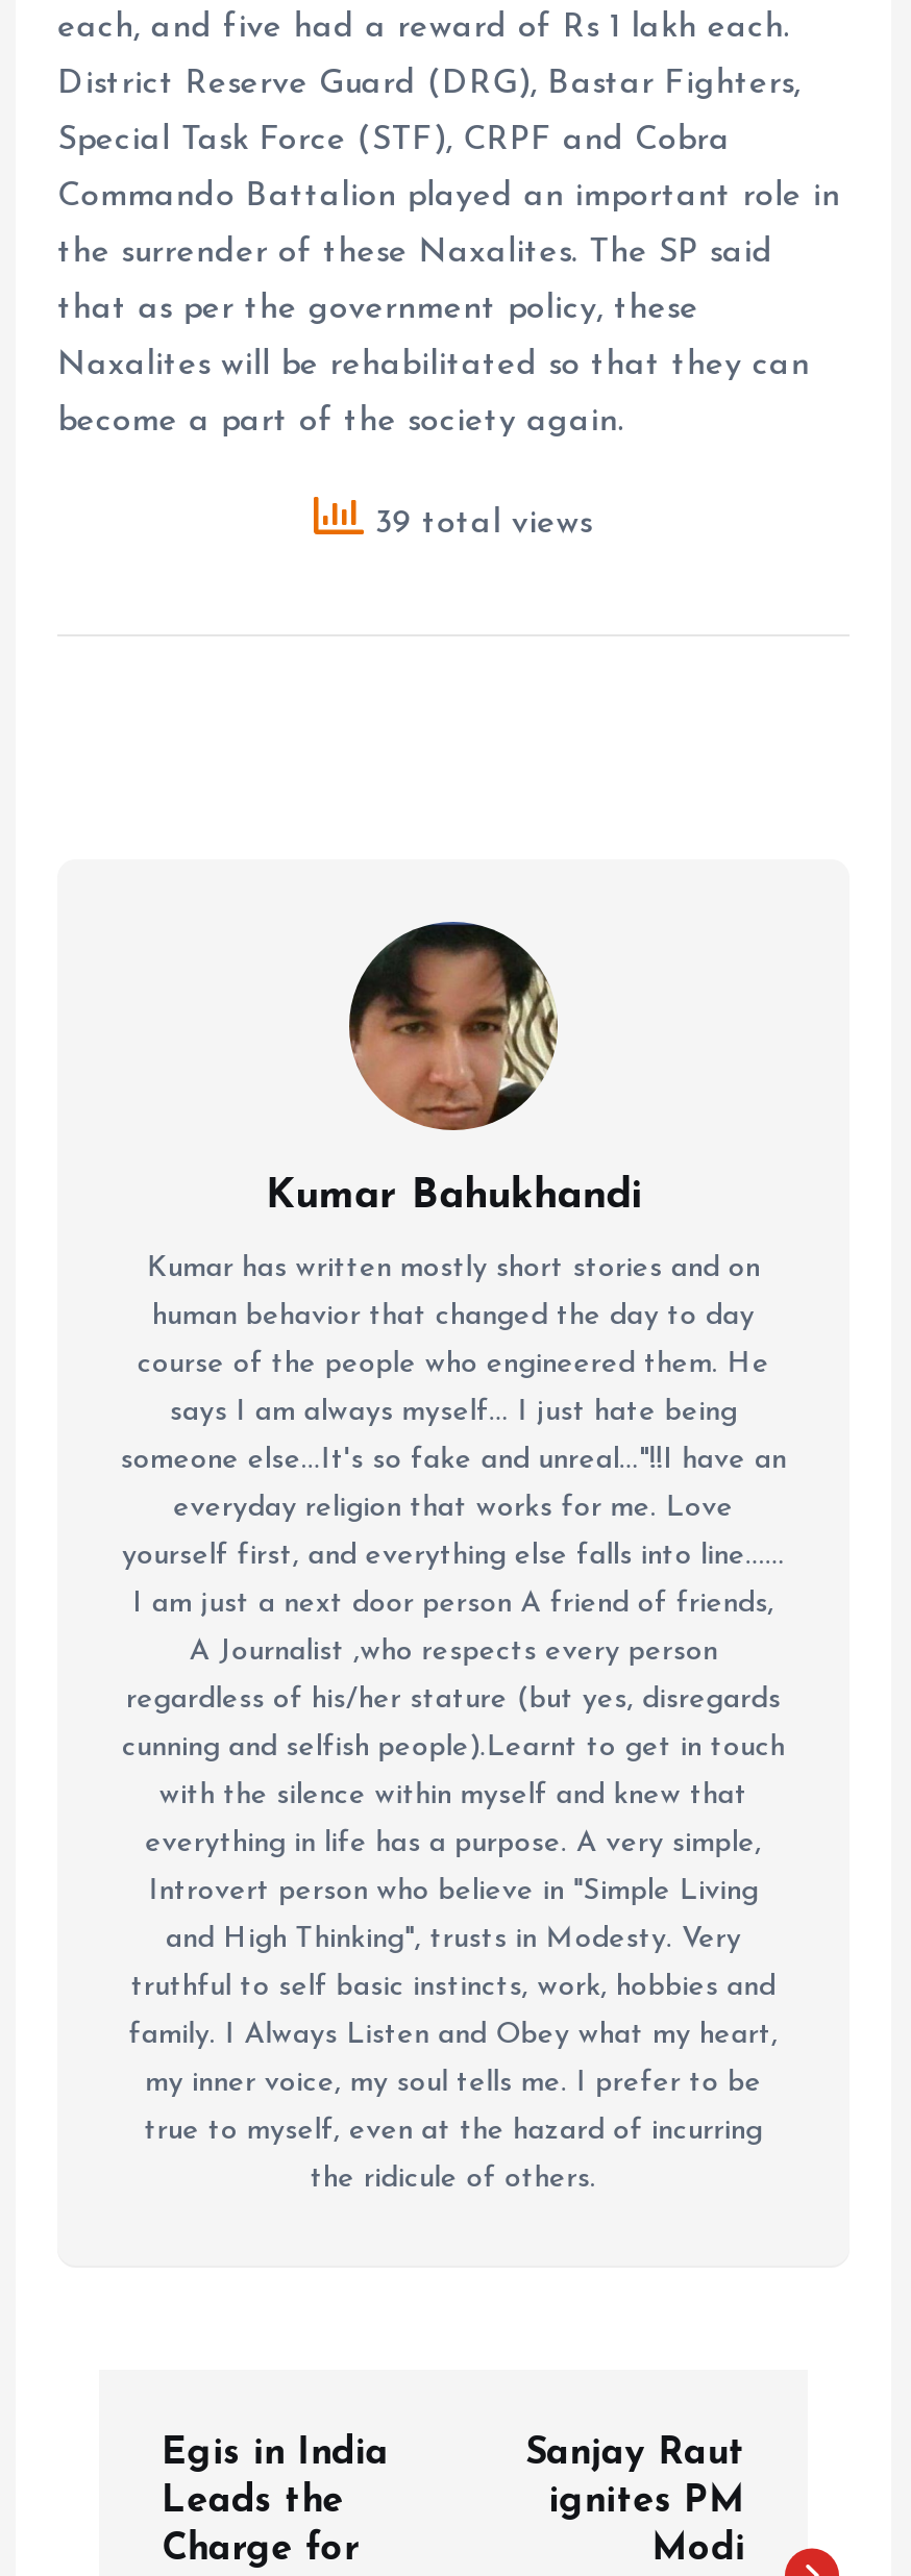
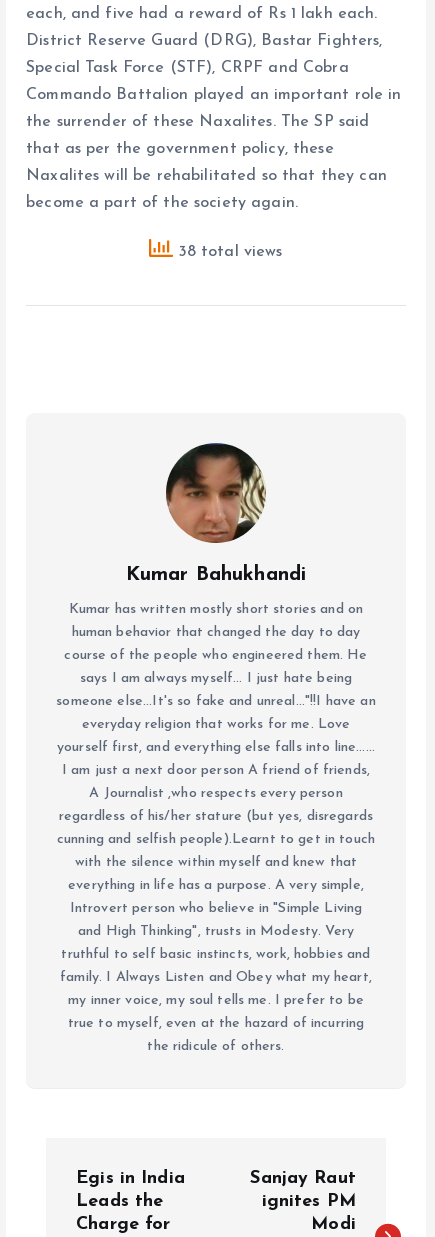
[365,507,592,541] 39 total views -> [173,244,283,260] 38 total views

